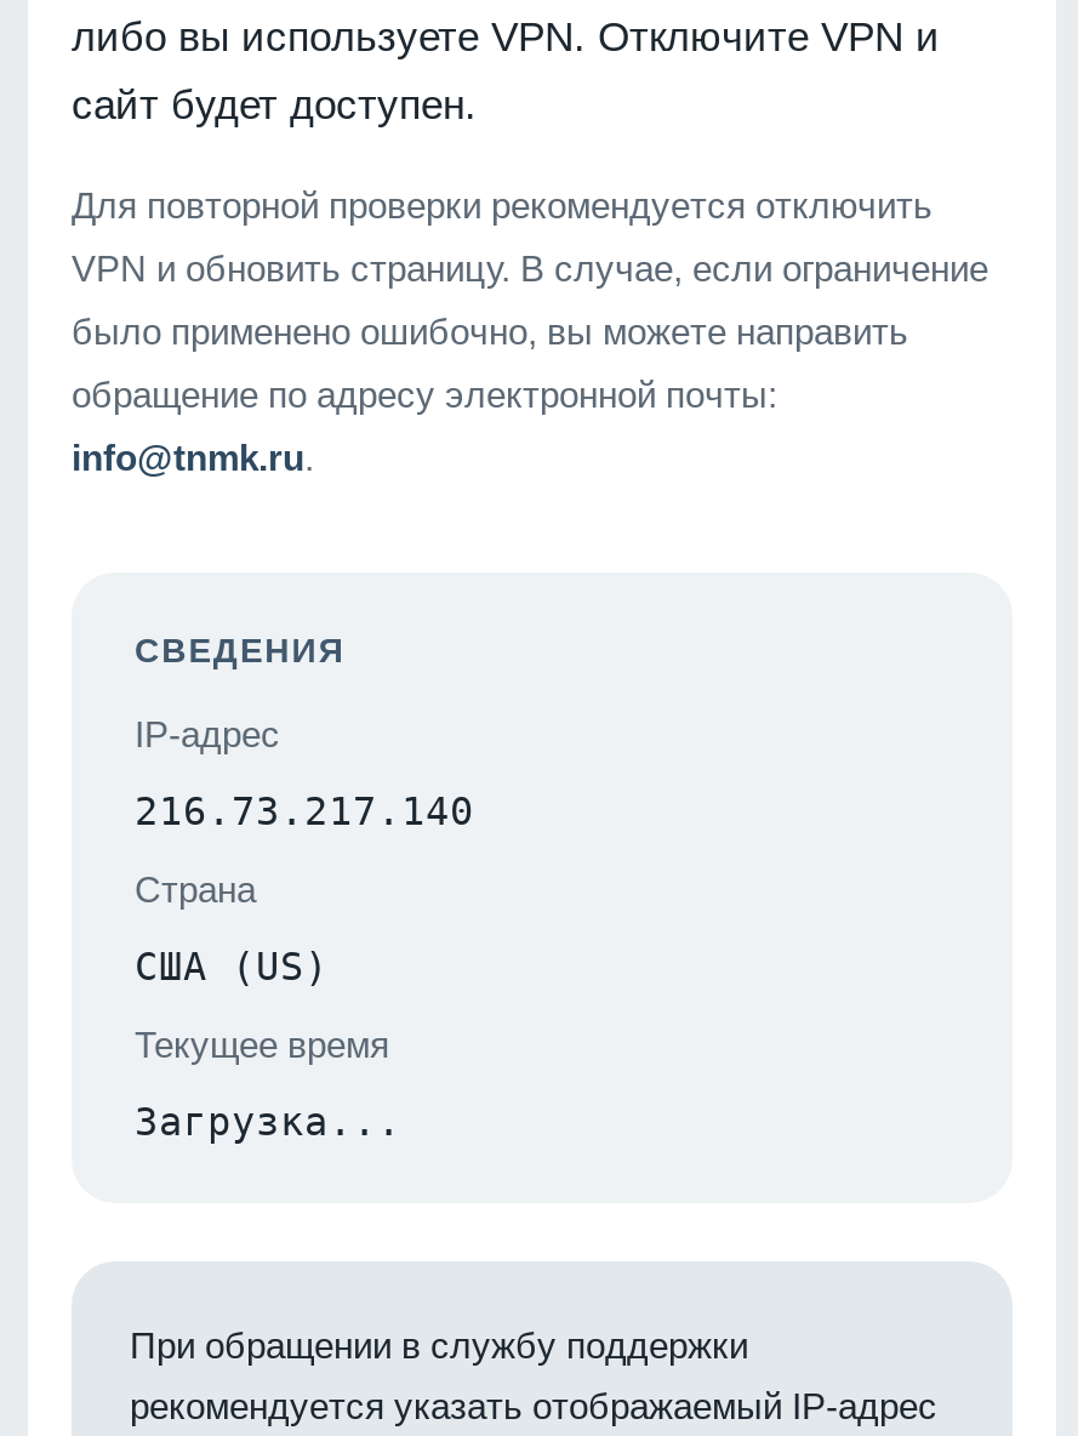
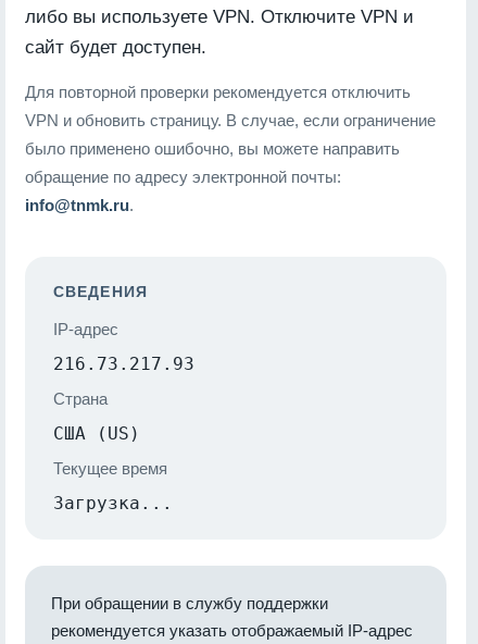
[135,787,474,833] 216.73.217.140 -> [53,353,194,374] 216.73.217.93

